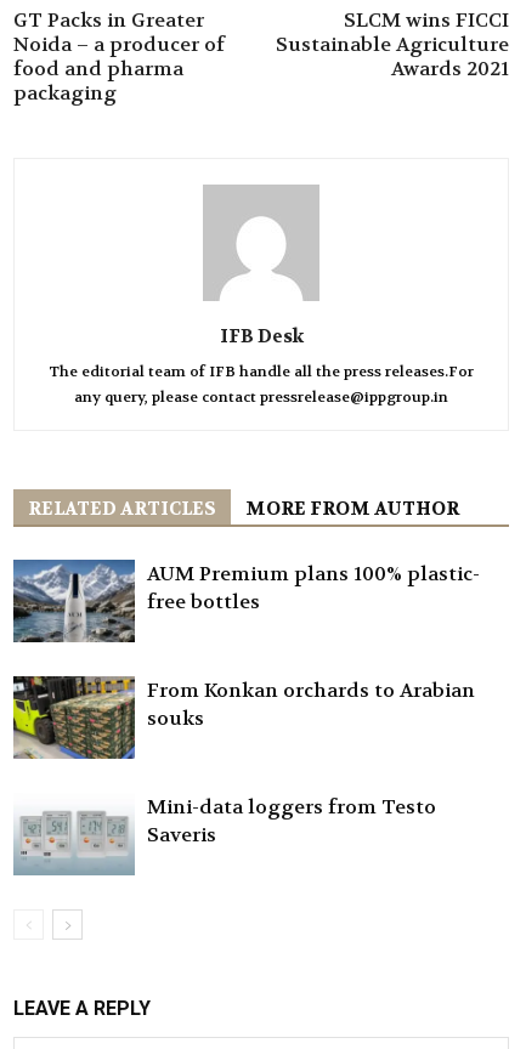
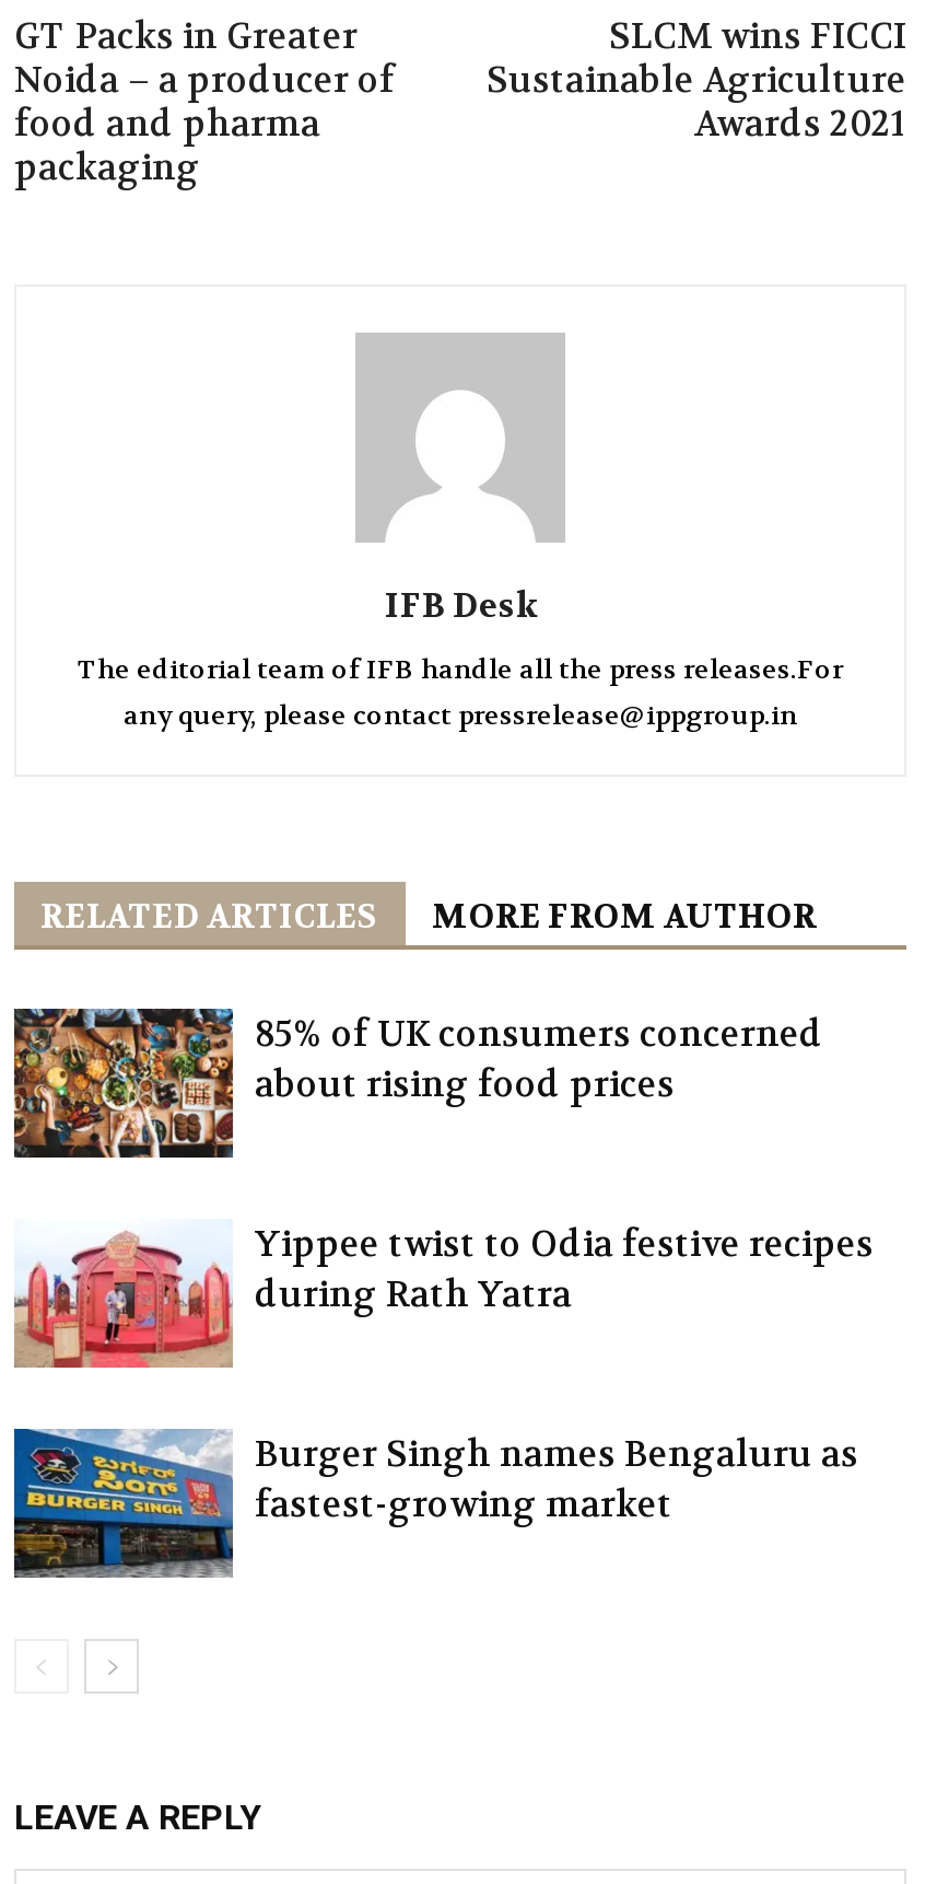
[12,558,480,643] [image] | AUM Premium plans 100% plastic- | free bottles -> [12,1007,823,1160] [image] | 85% of UK consumers concerned | about rising food prices
[12,675,475,760] [image] | From Konkan orchards to Arabian | souks -> [12,1219,874,1370] [image] | Yippee twist to Odia festive recipes | during Rath Yatra
[13,793,436,875] [image] | Mini-data loggers from Testo | Saveris -> [12,1427,858,1578] [image] | Burger Singh names Bengaluru as | fastest-growing market

